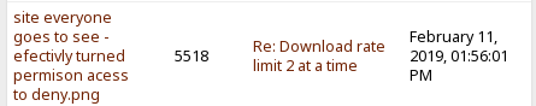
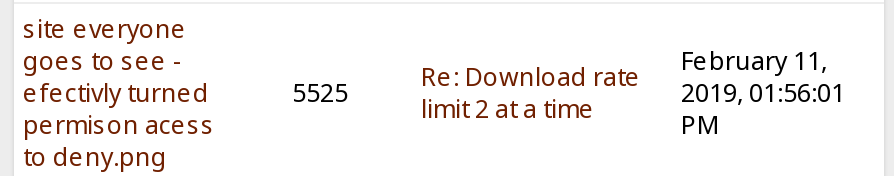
[175,45,208,66] 5518 -> [292,75,348,109] 5525

